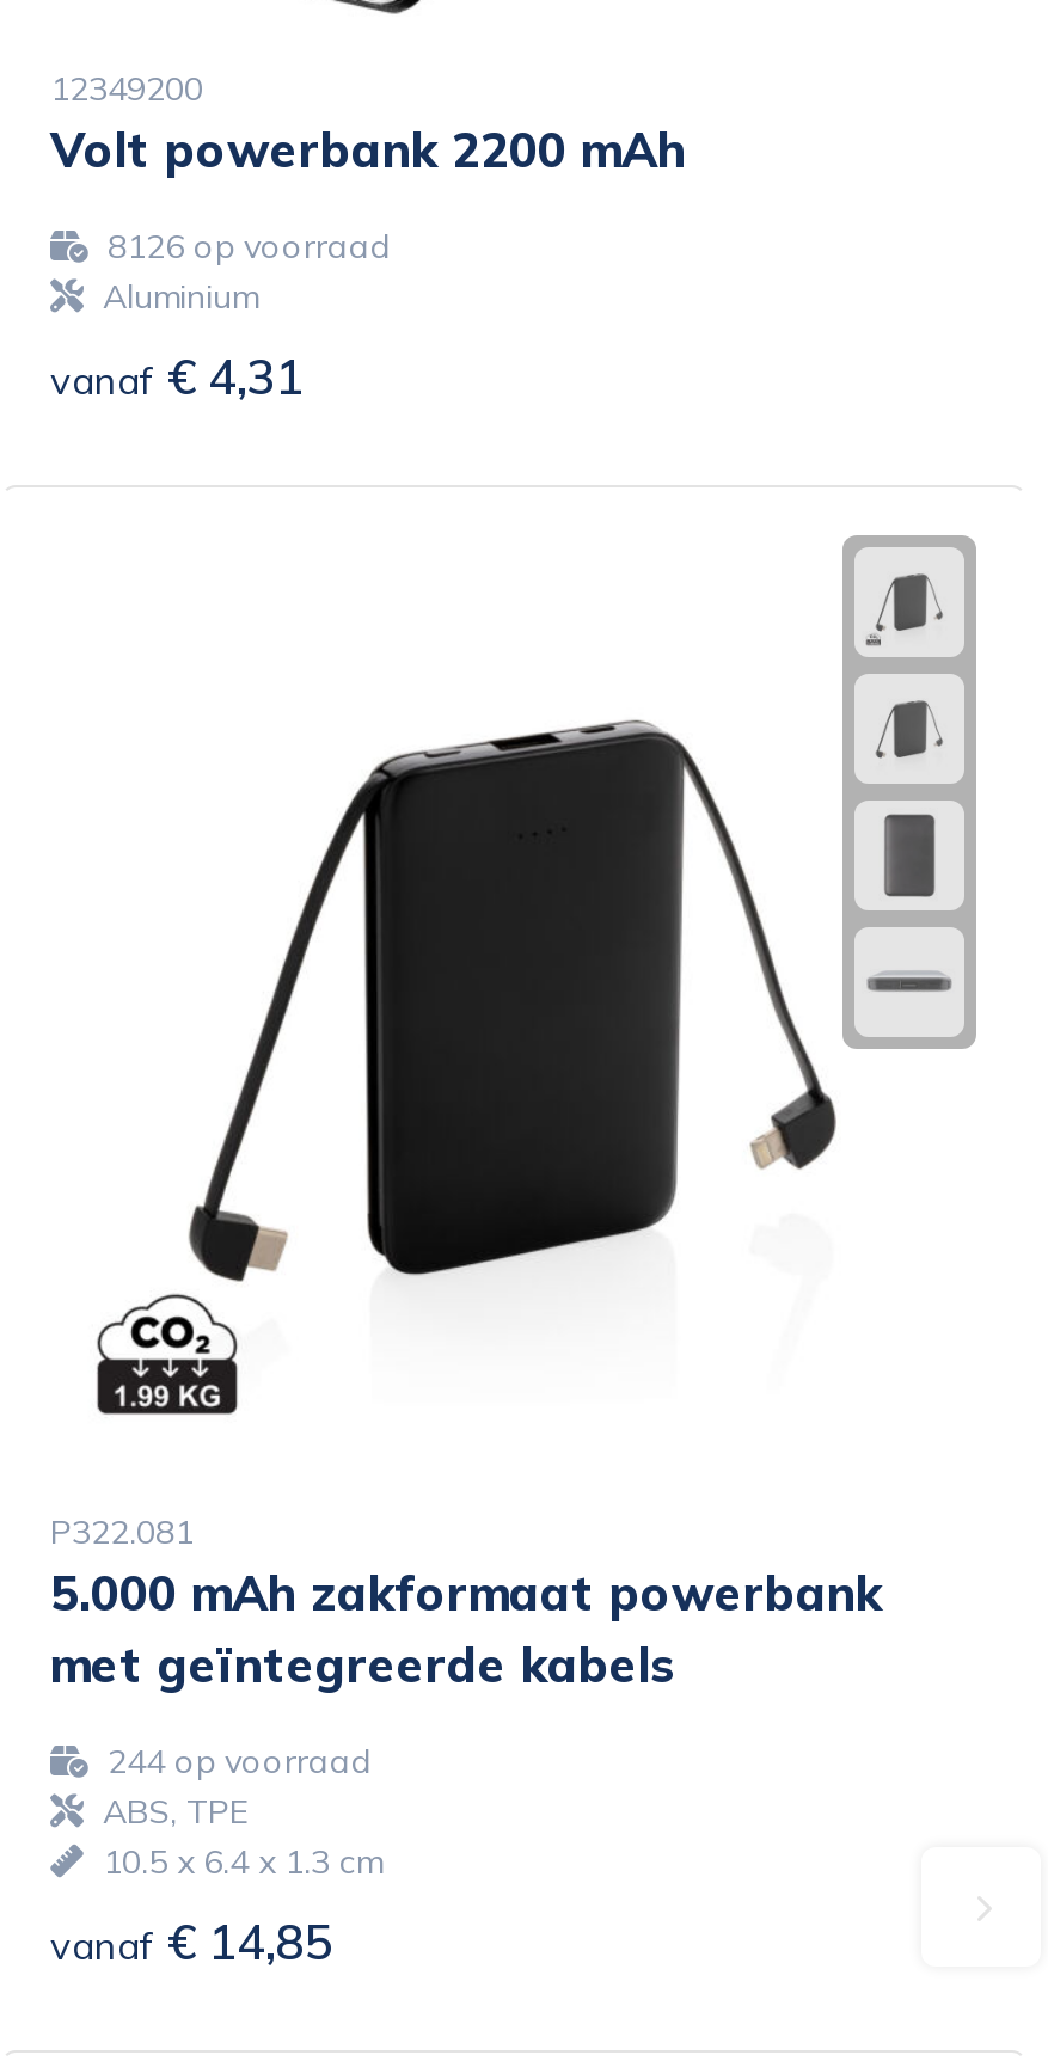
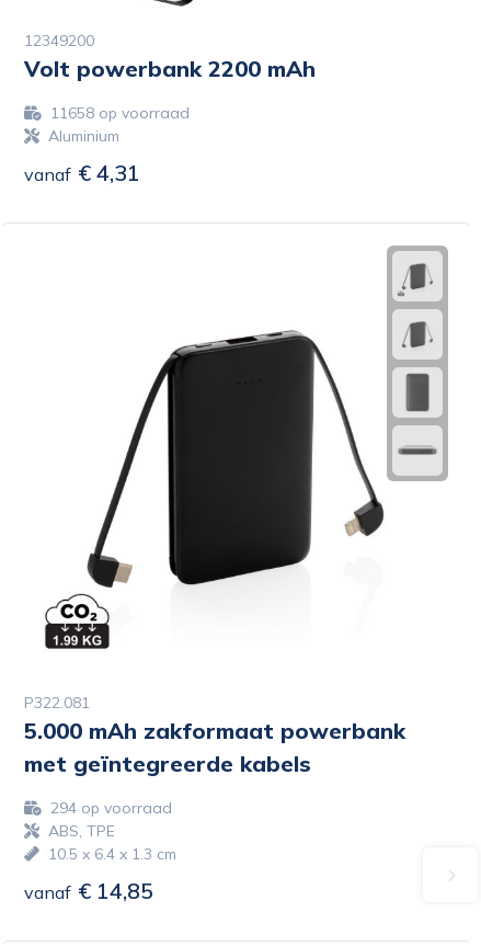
[108,225,392,268] 8126 op voorraad -> [50,103,189,123] 11658 op voorraad
[108,1740,373,1783] 244 op voorraad -> [50,798,171,818] 294 op voorraad

